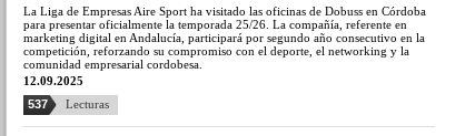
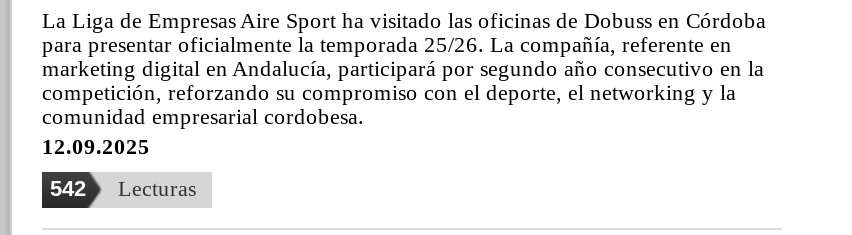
[28,97,109,111] 537 Lecturas -> [50,176,196,200] 542 Lecturas

